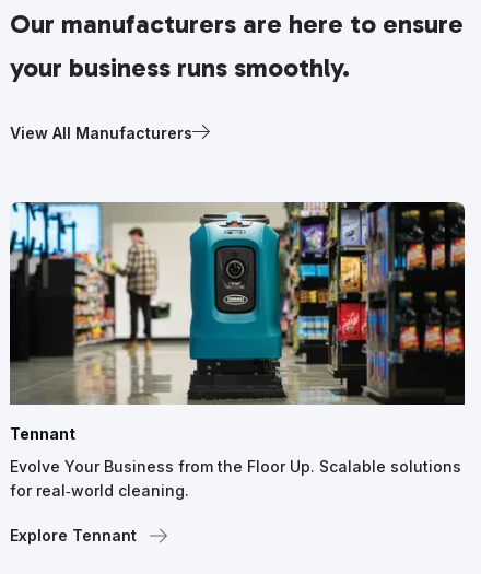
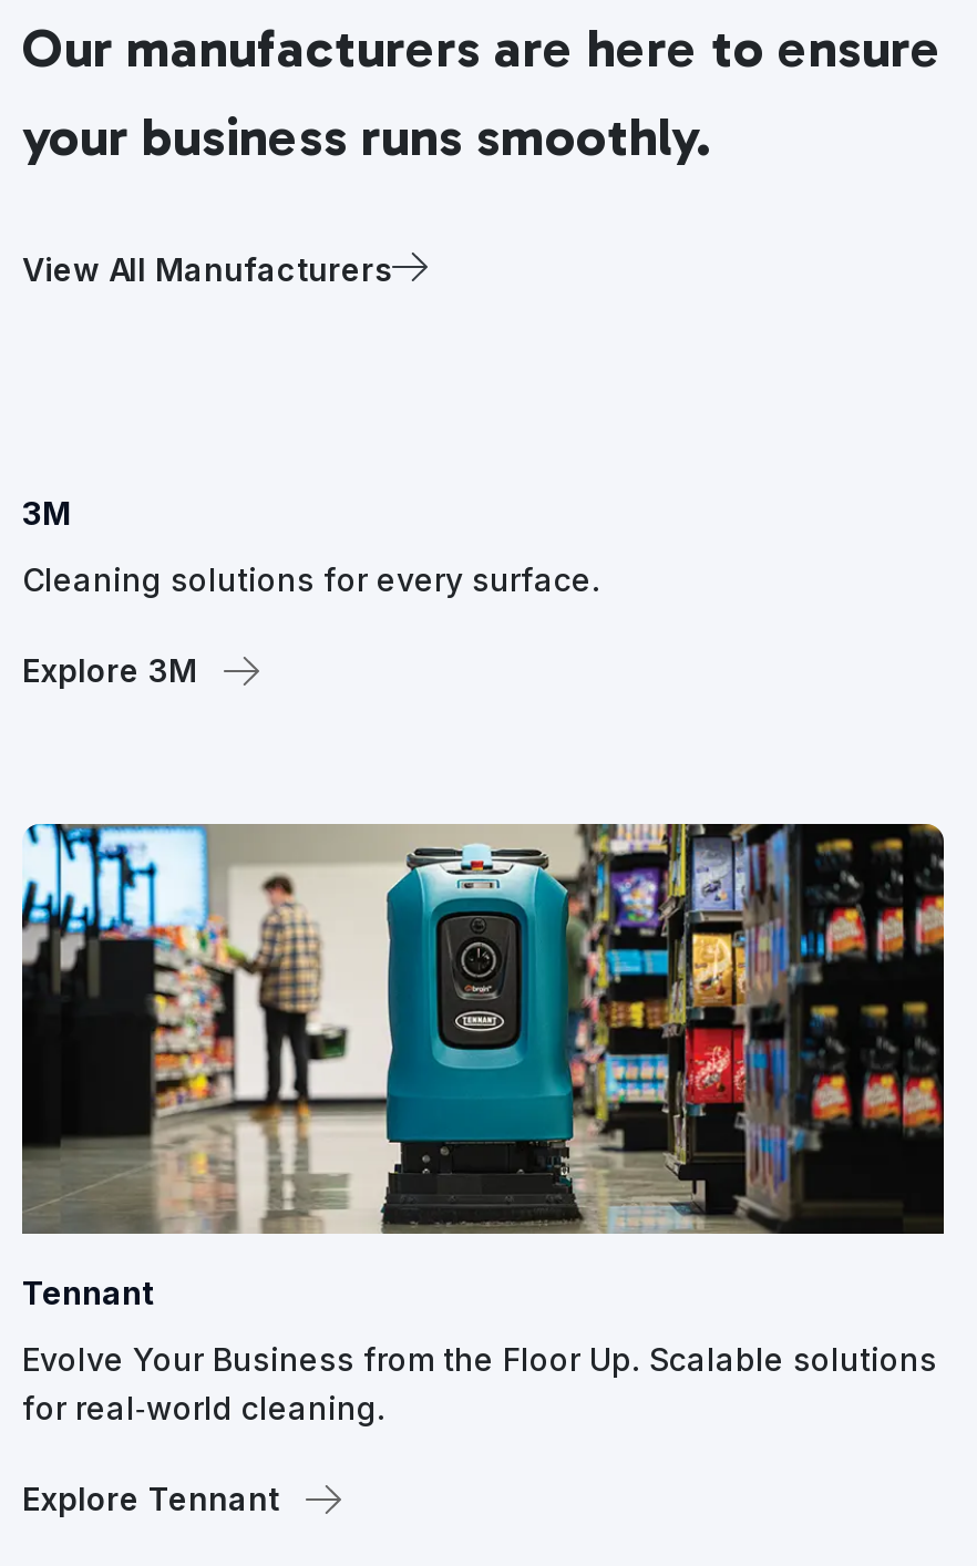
none -> [22,495,600,690] 3M | Cleaning solutions for every surface. | Explore 3M

